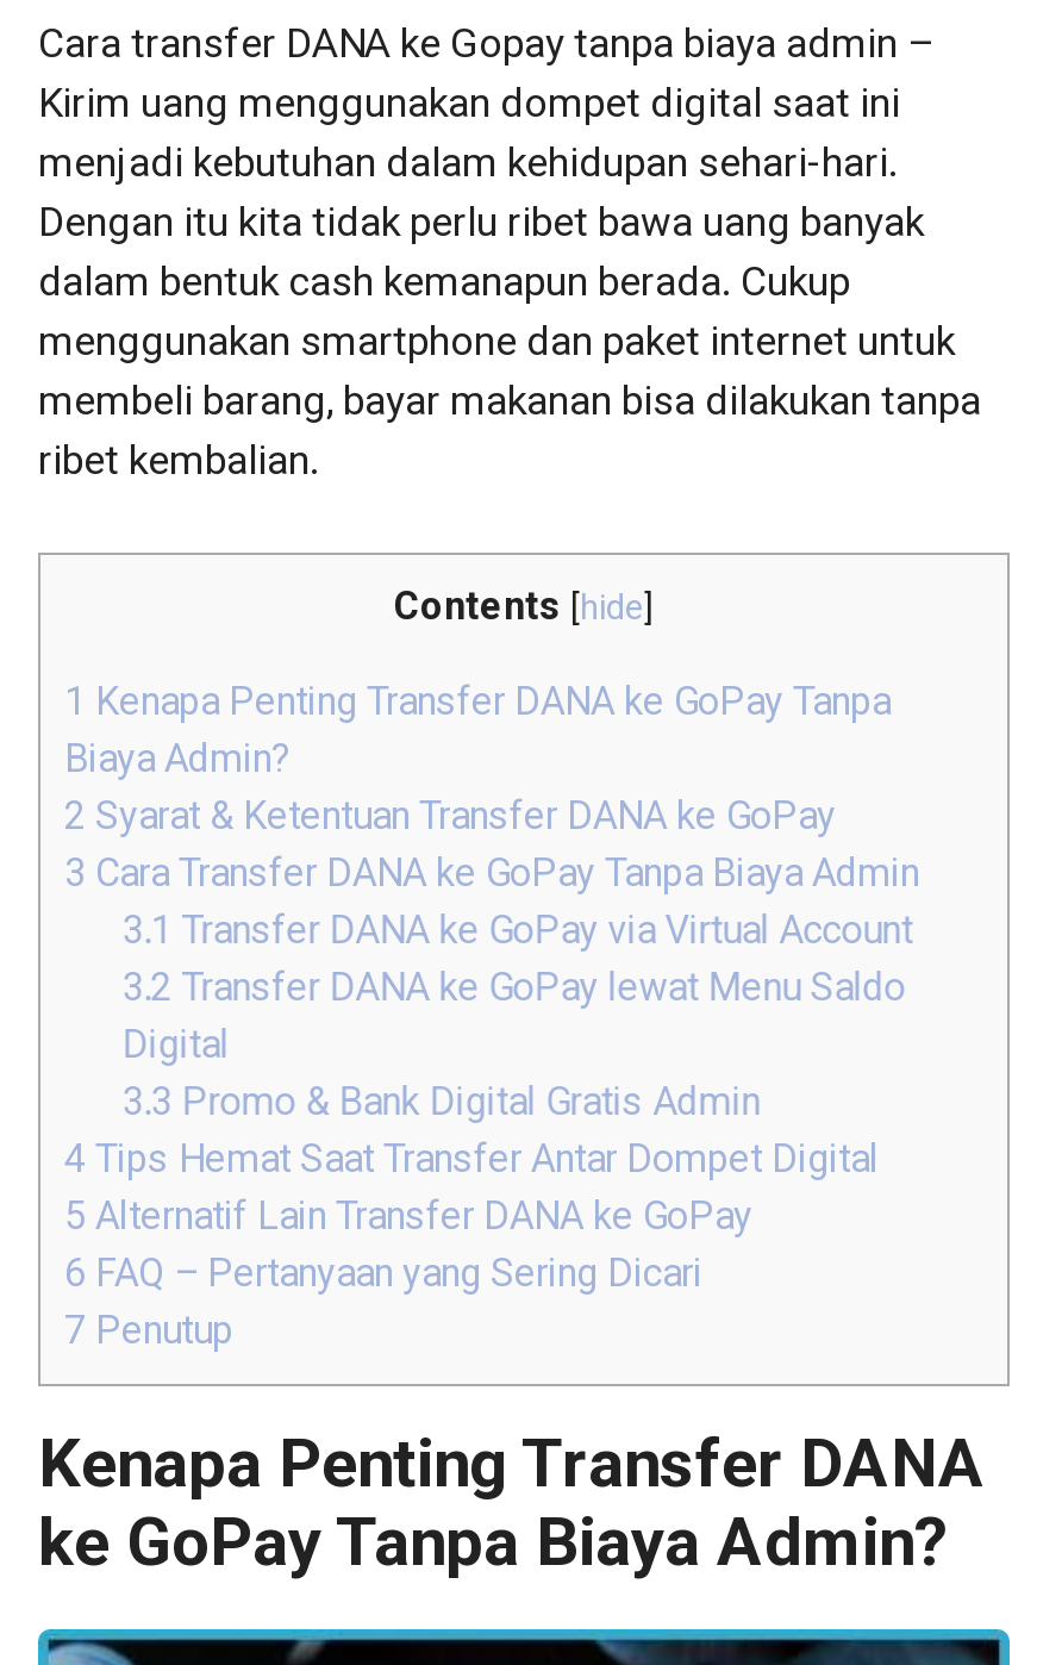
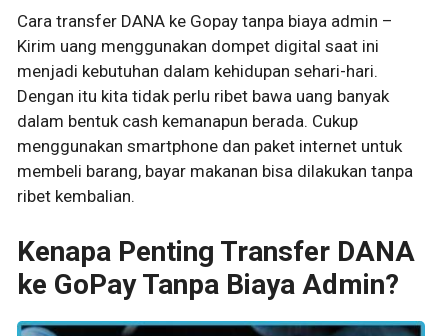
[64,582,919,1352] Contents [hide] | 1 Kenapa Penting Transfer DANA ke GoPay Tanpa | Biaya Admin? | 2 Syarat & Ketentuan Transfer DANA ke GoPay | 3 Cara Transfer DANA ke GoPay Tanpa Biaya Admin | 3.1 Transfer DANA ke GoPay via Virtual Account | 3.2 Transfer DANA ke GoPay lewat Menu Saldo | Digital | 3.3 Promo & Bank Digital Gratis Admin | 4 Tips Hemat Saat Transfer Antar Dompet Digital | 5 Alternatif Lain Transfer DANA ke GoPay | 6 FAQ – Pertanyaan yang Sering Dicari | 7 Penutup -> none

